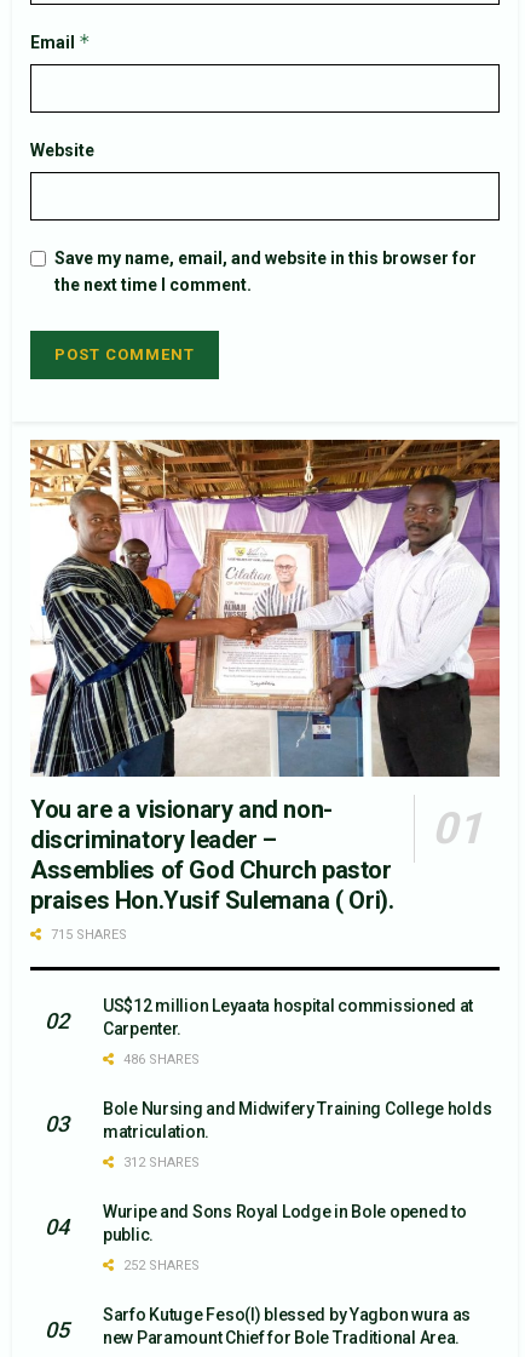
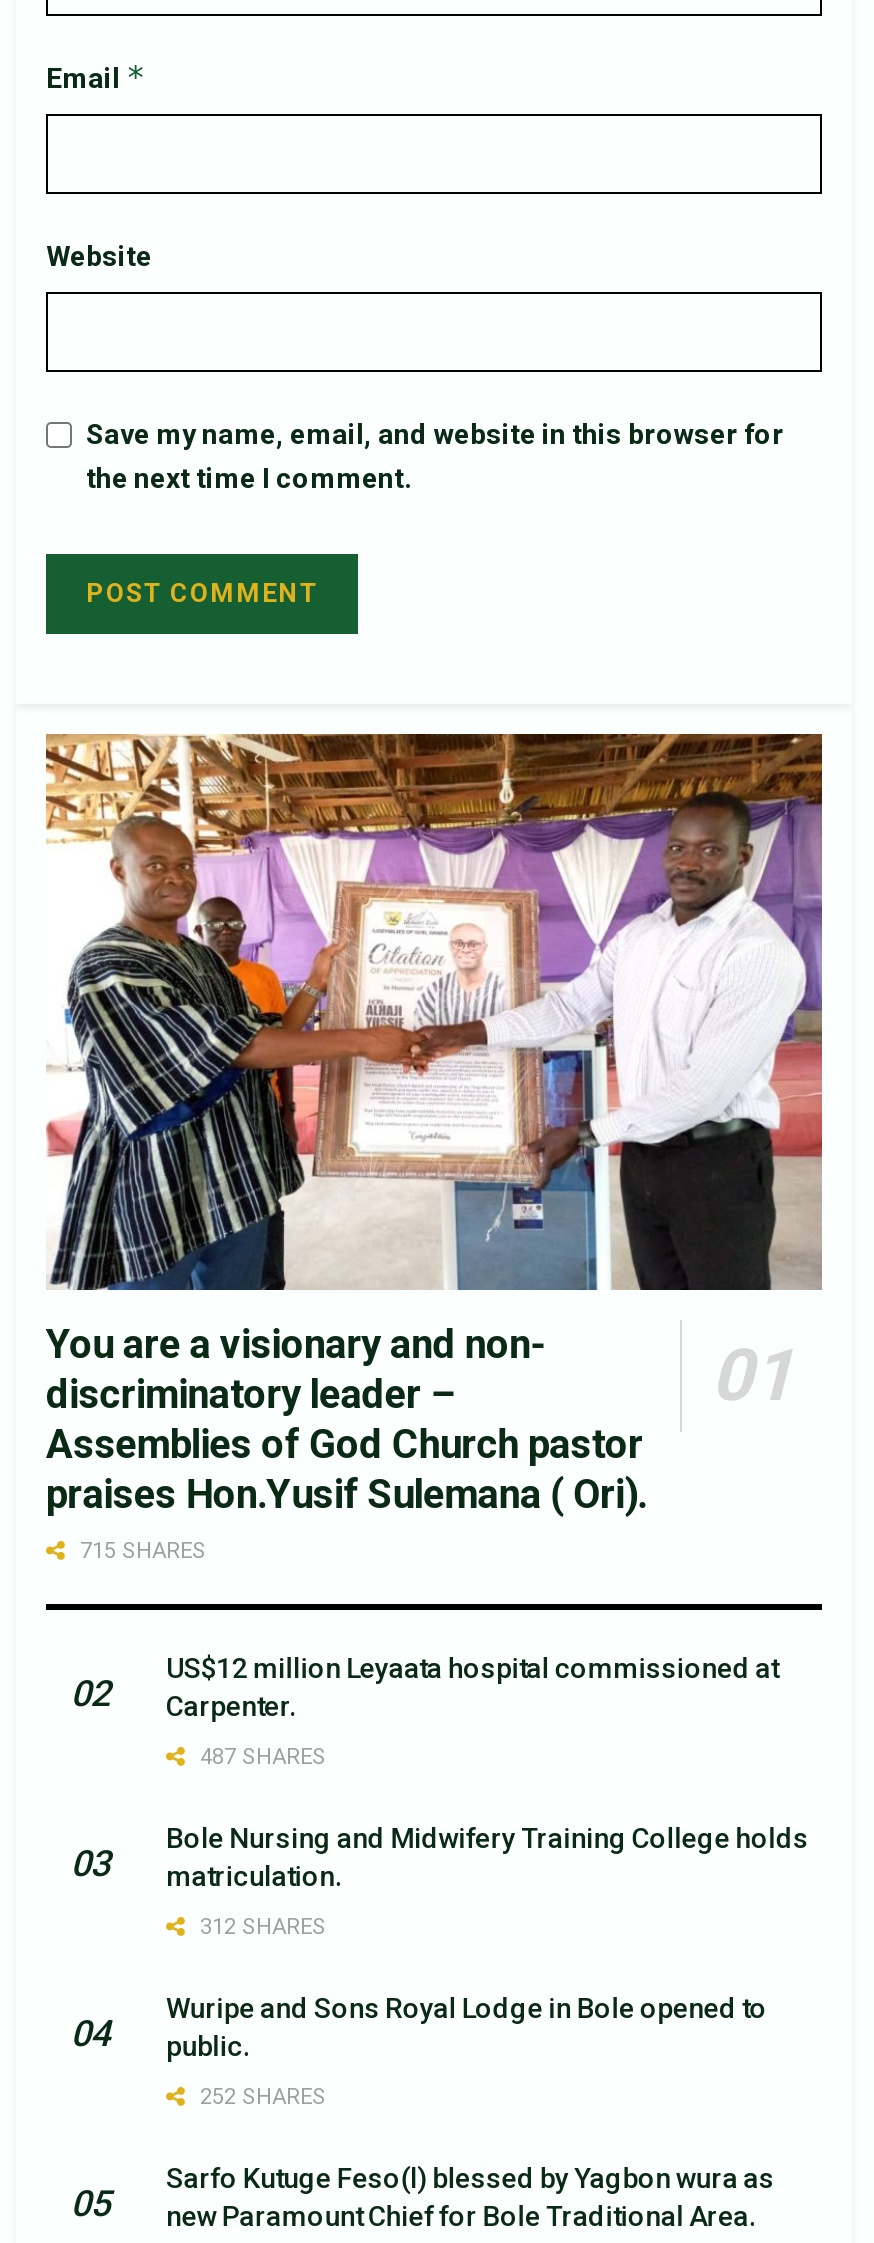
[120,1051,200,1067] 486 SHARES -> [194,1743,326,1769] 487 SHARES

